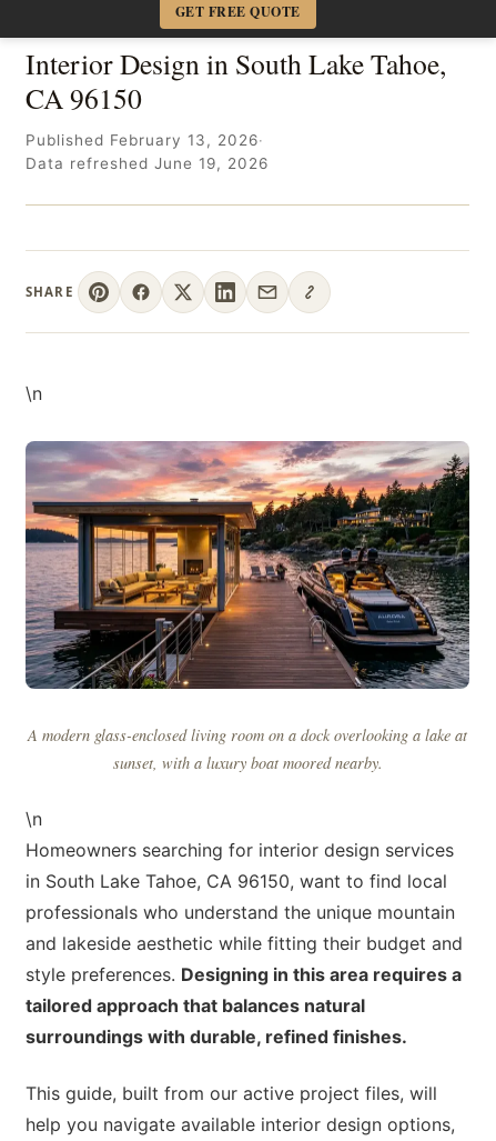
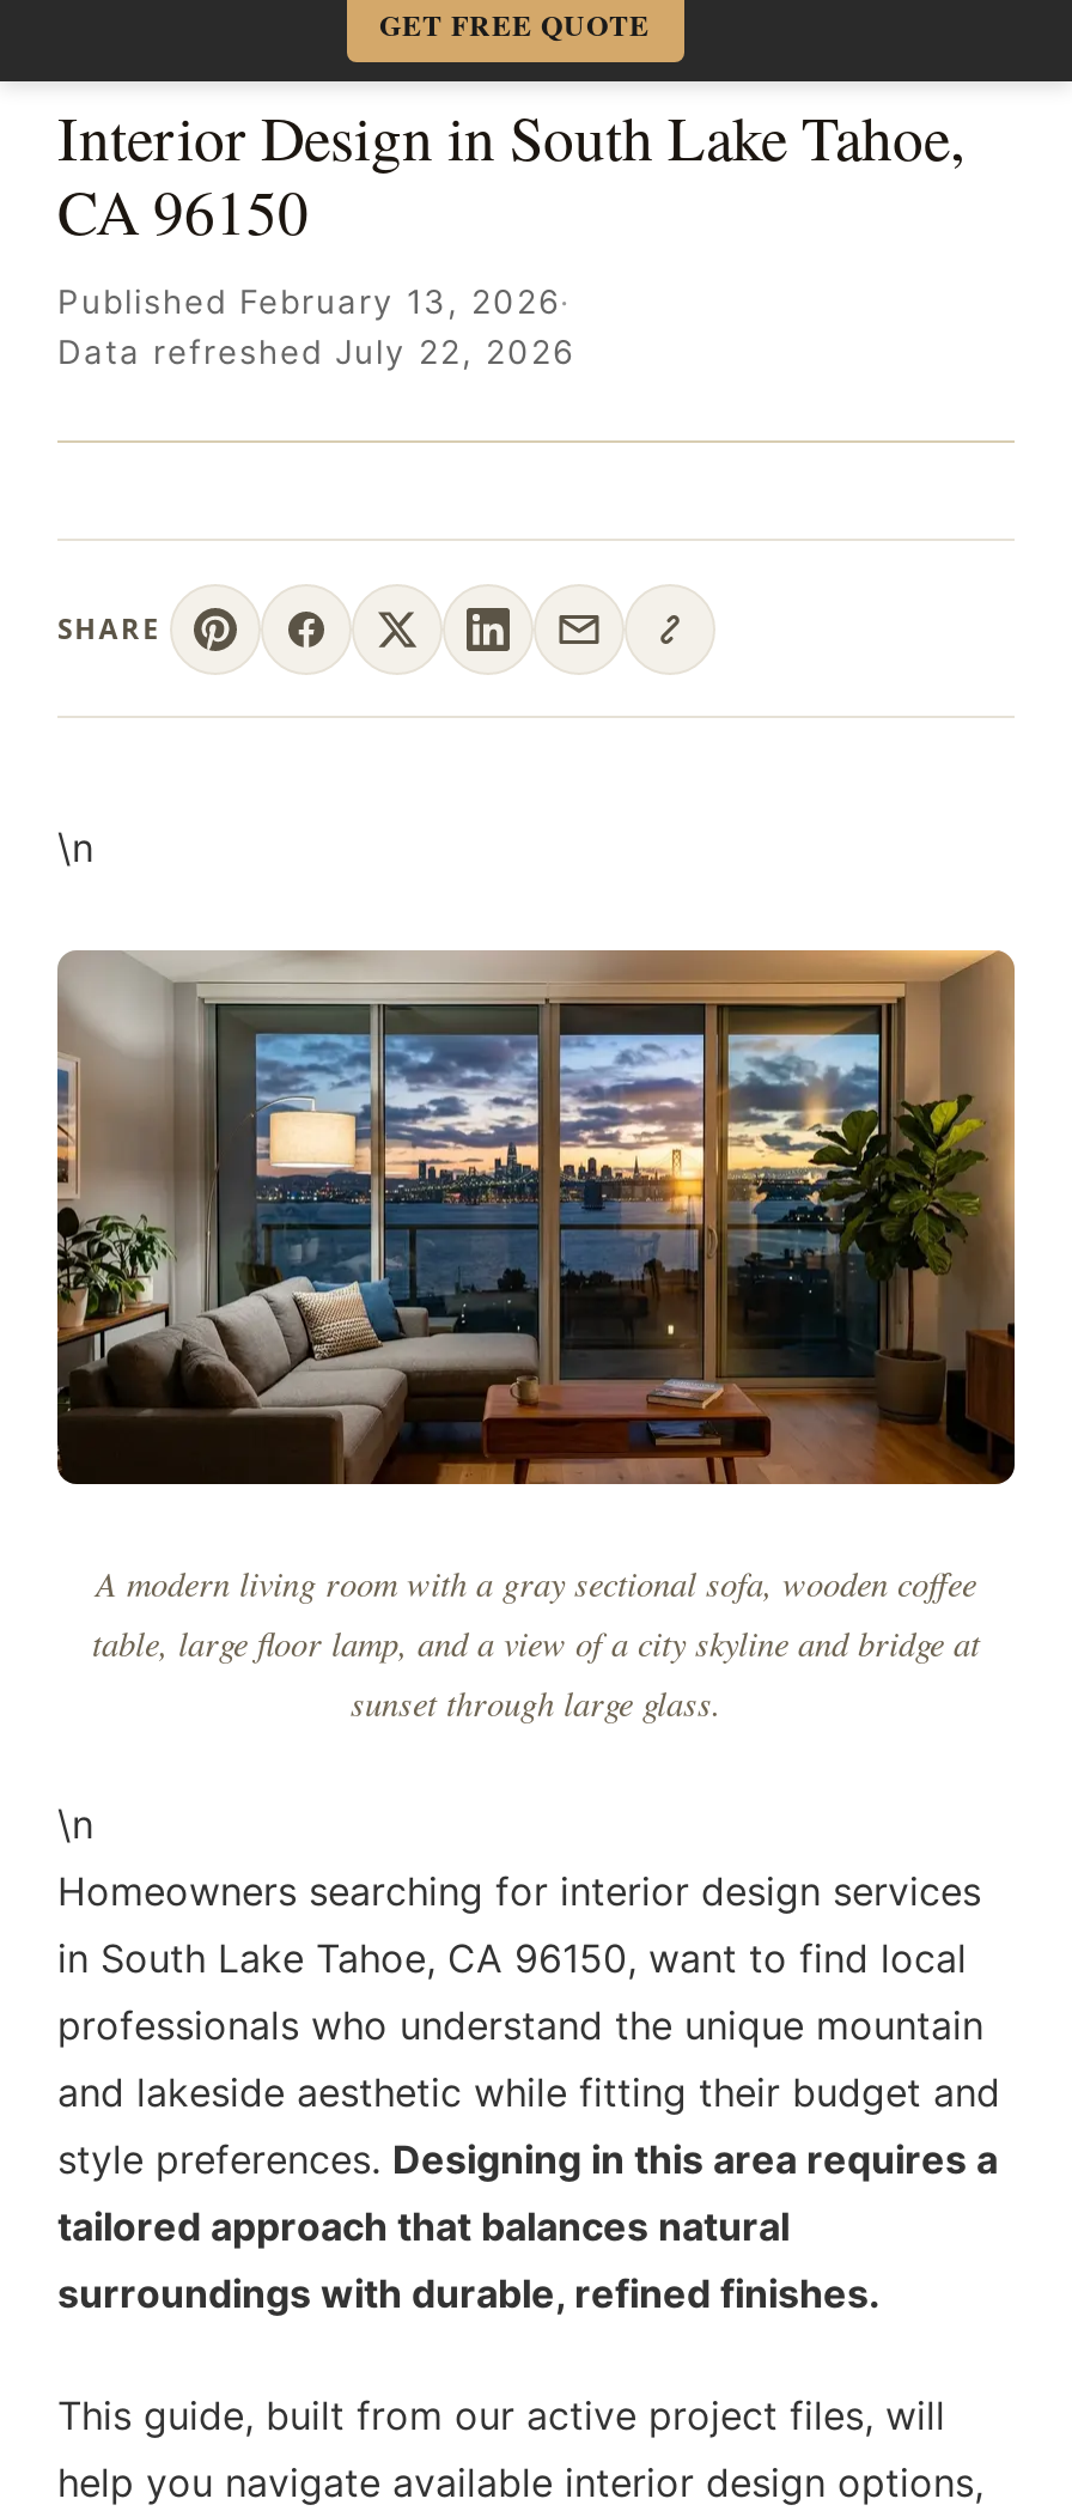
[26,154,269,172] Data refreshed June 19, 2026 -> [57,333,574,371] Data refreshed July 22, 2026
[24,441,470,774] [image] | A modern glass-enclosed living room on a dock overlooking a lake at | sunset, with a luxury boat moored nearby. -> [55,950,1017,1727] [image] | A modern living room with a gray sectional sofa, wooden coffee | table, large floor lamp, and a view of a city skyline and bridge at | sunset through large glass.

